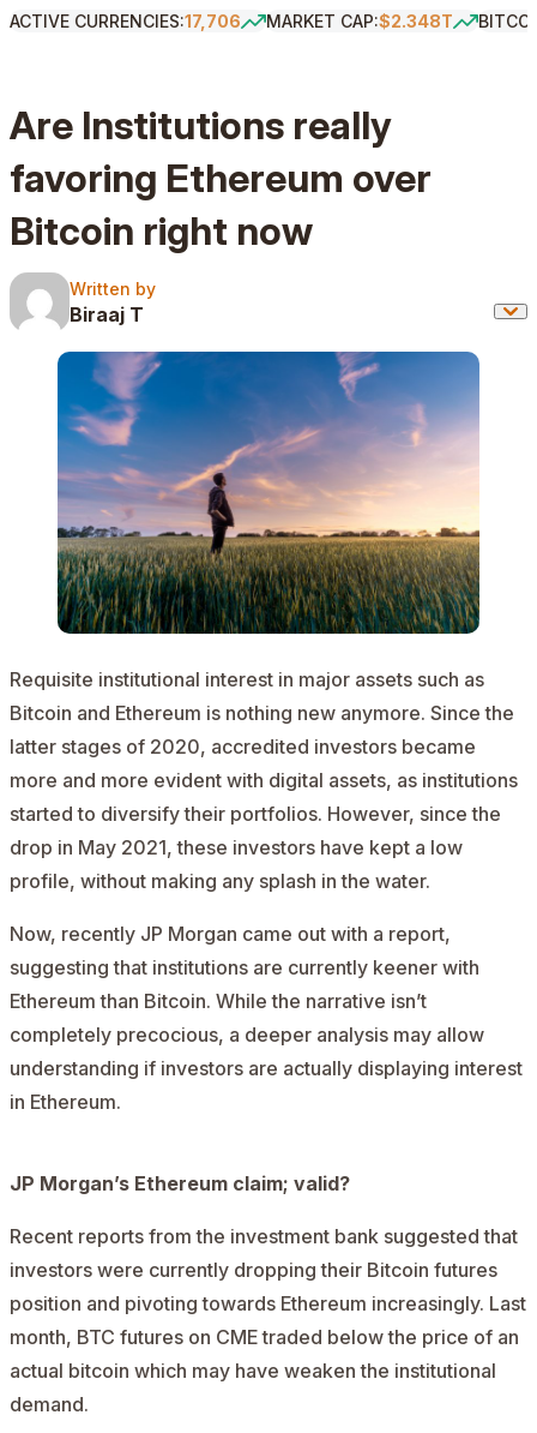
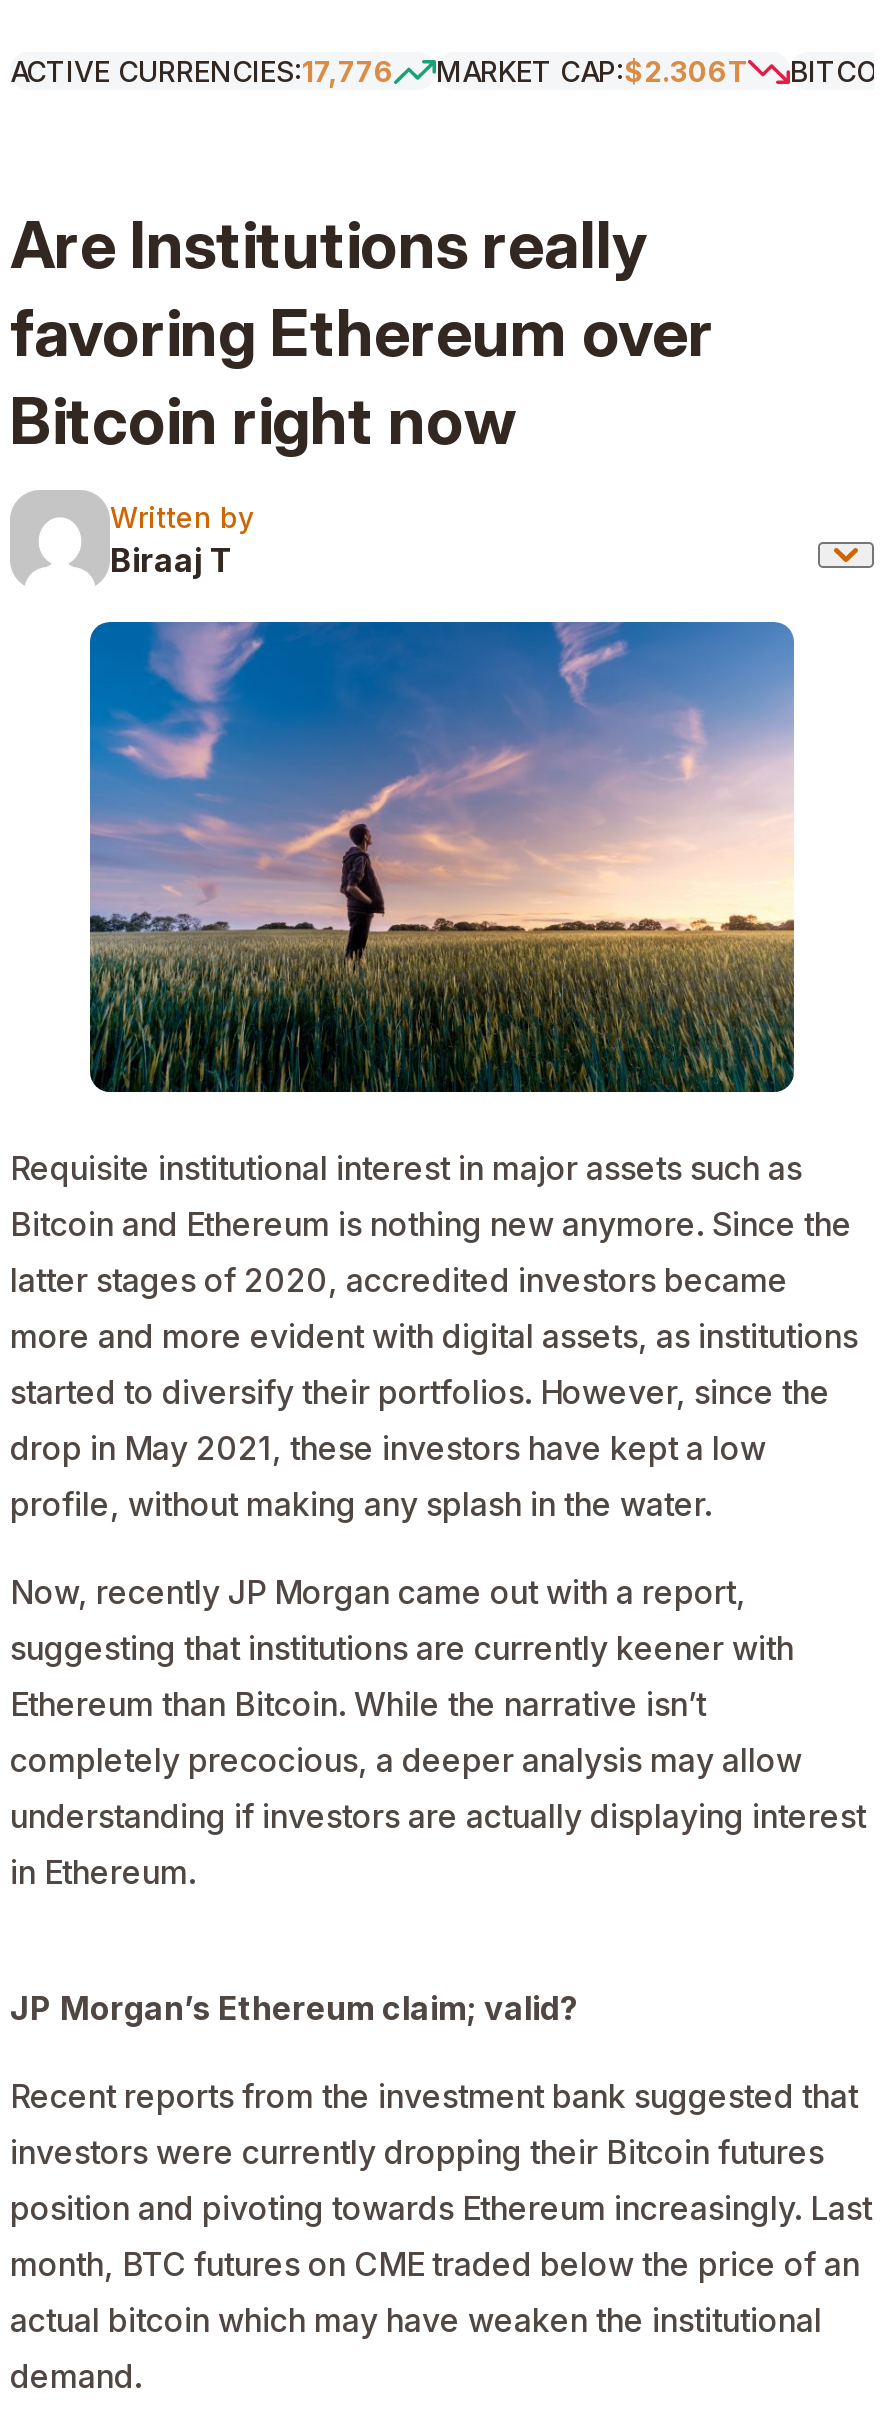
[10,11,241,31] ACTIVE CURRENCIES:17,706 -> [10,54,394,88] ACTIVE CURRENCIES:17,776
[266,11,453,31] MARKET CAP:$2.348T -> [436,54,748,88] MARKET CAP:$2.306T

